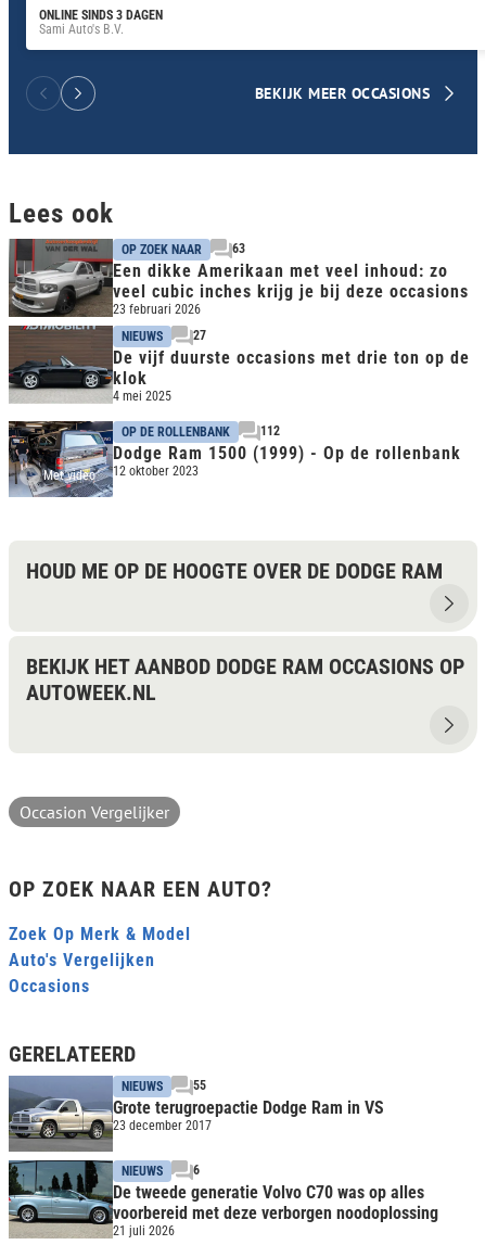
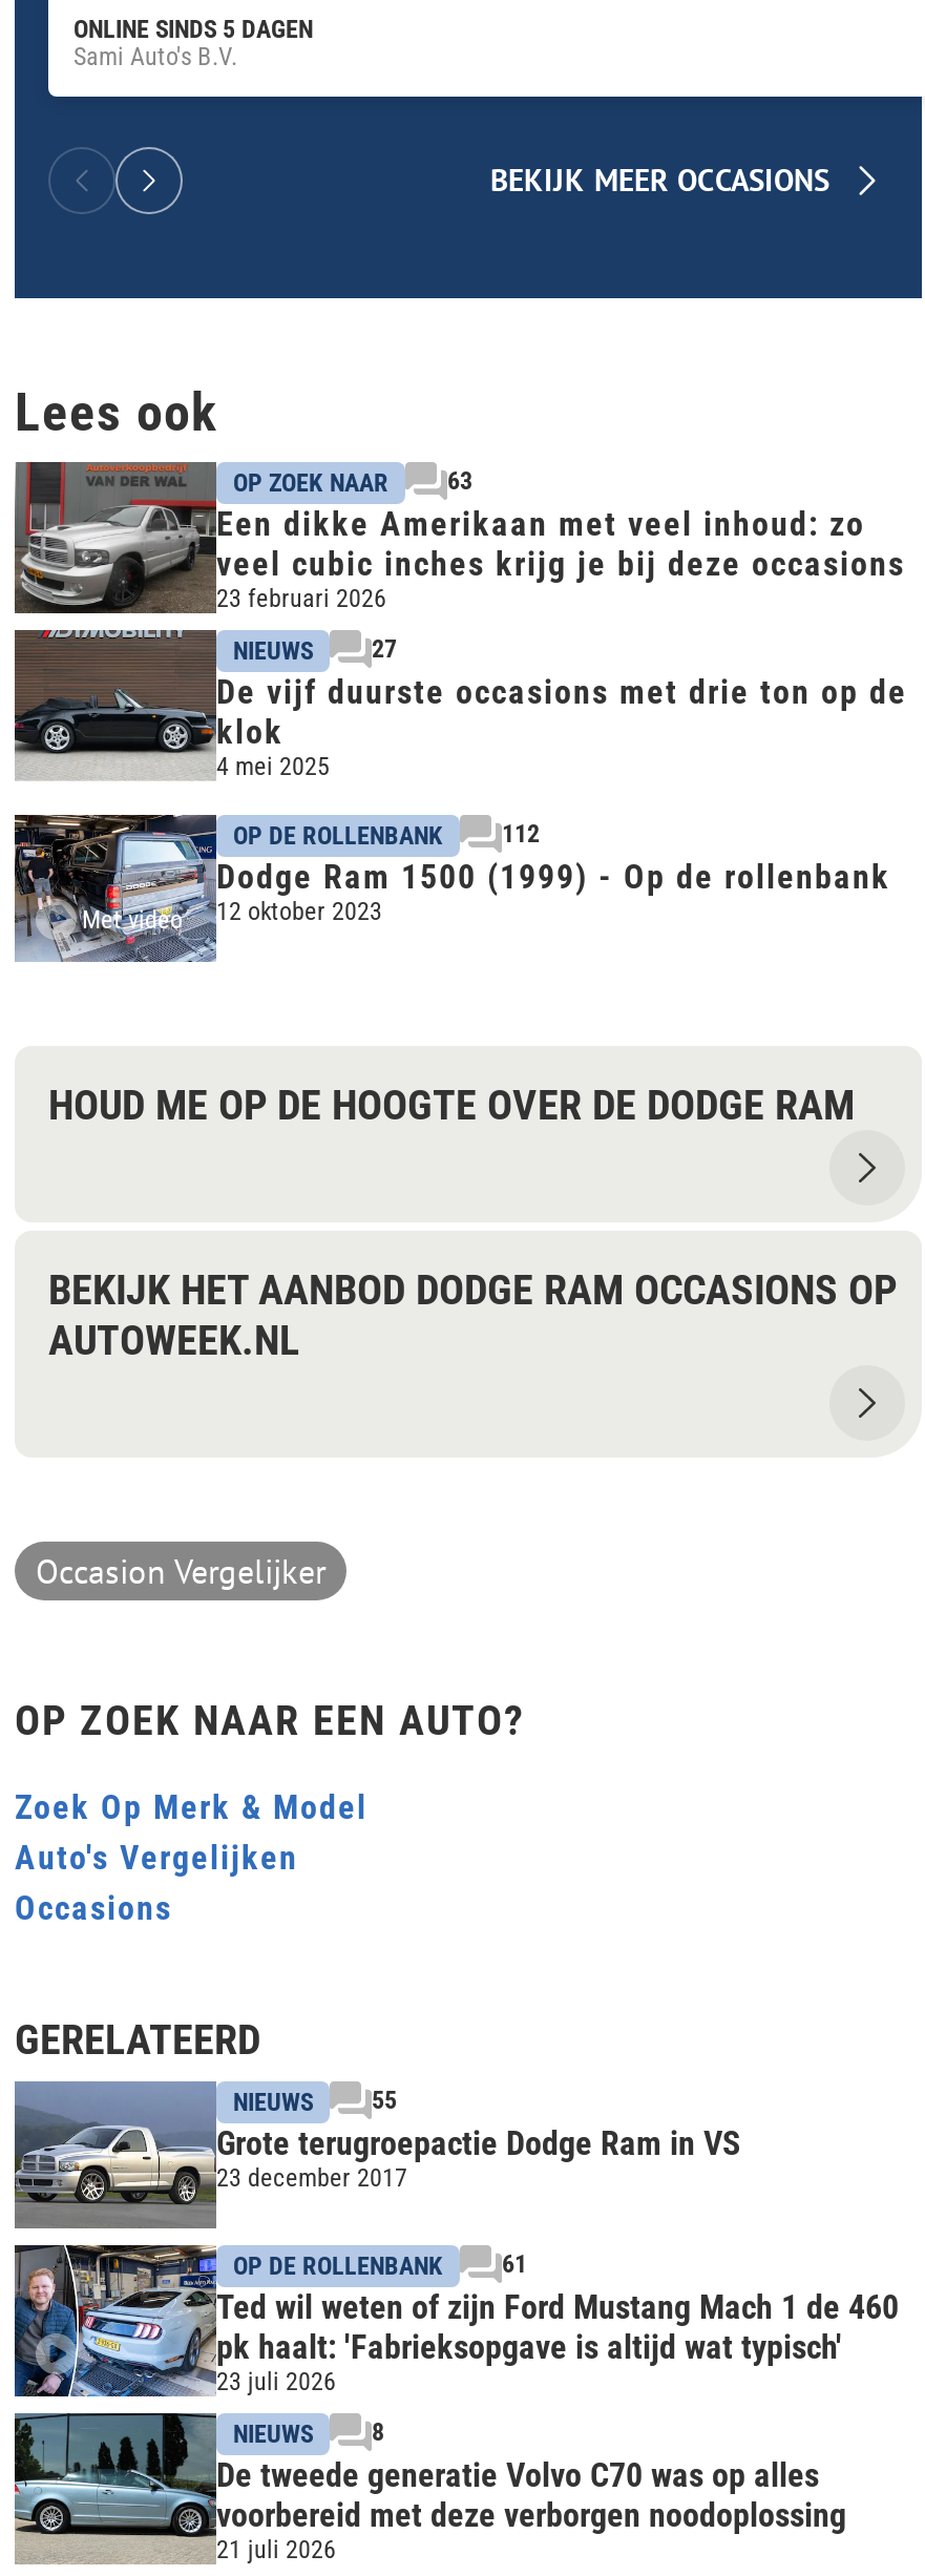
[39,8,163,23] ONLINE SINDS 3 DAGEN -> [73,15,313,45] ONLINE SINDS 5 DAGEN
none -> [15,2243,899,2397] [image] | OP DE ROLLENBANK | 61 | Ted wil weten of zijn Ford Mustang Mach 1 de 460 | pk haalt: 'Fabrieksopgave is altijd wat typisch' | 23 juli 2026
[122,1163,200,1179] NIEUWS 6 -> [233,2418,384,2449] NIEUWS 8

